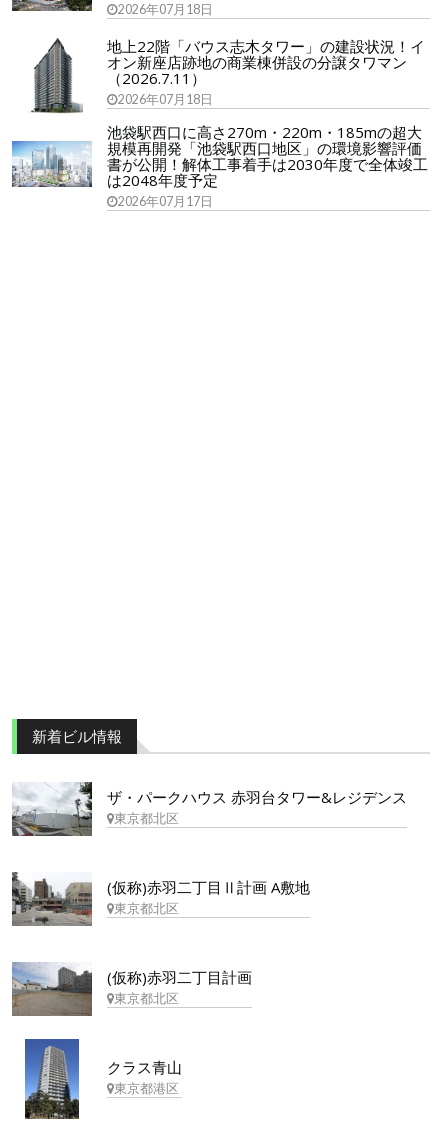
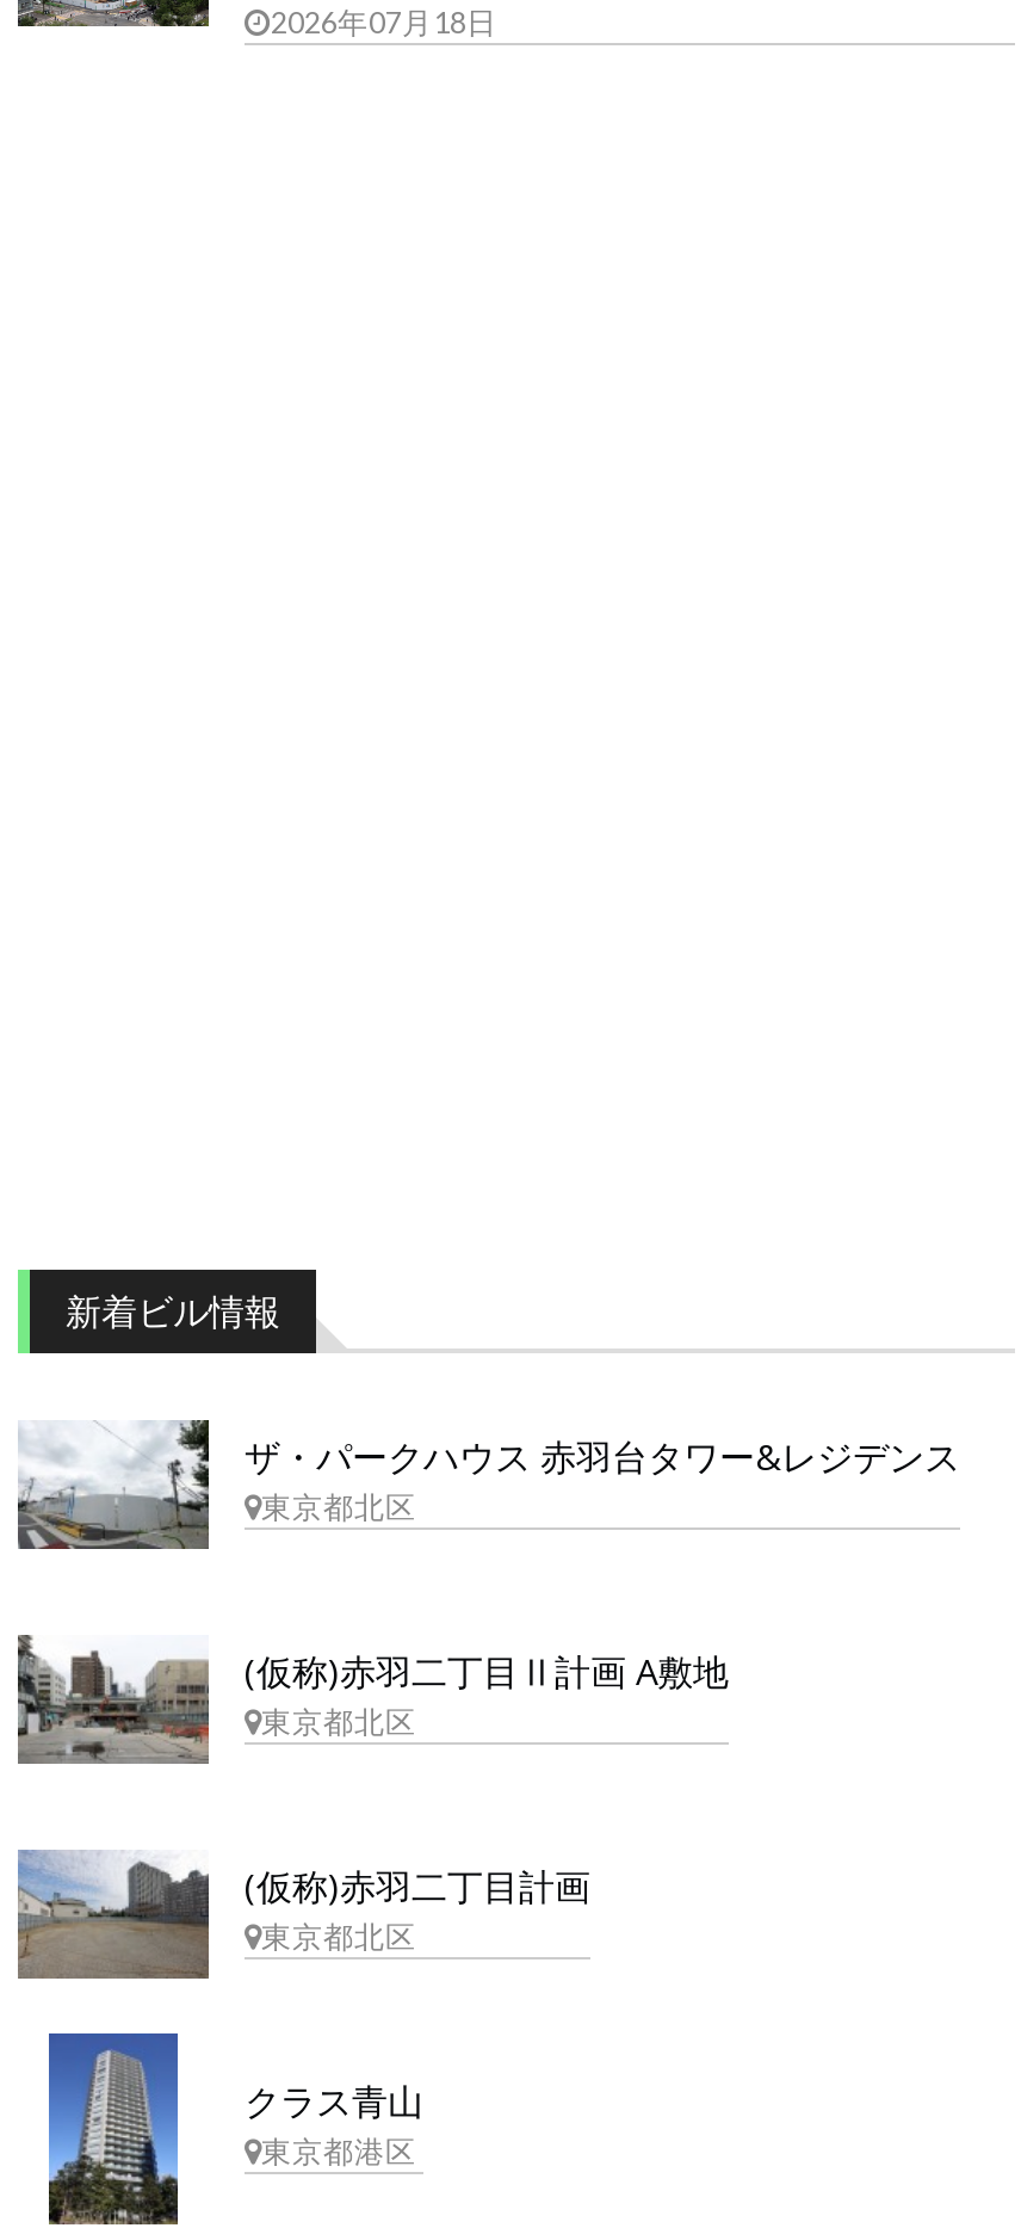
[30,36,428,209] [image] | 地上22階「バウス志木タワー」の建設状況！イ | オン新座店跡地の商業棟併設の分譲タワマン | （2026.7.11） | 2026年07月18日 | 池袋駅西口に高さ270m・220m・185mの超大 | 規模再開発「池袋駅西口地区」の環境影響評価 | 書が公開！解体工事着手は2030年度で全体竣工 | は2048年度予定 | 2026年07月17日 -> none
[11,140,93,188] [image] -> none

